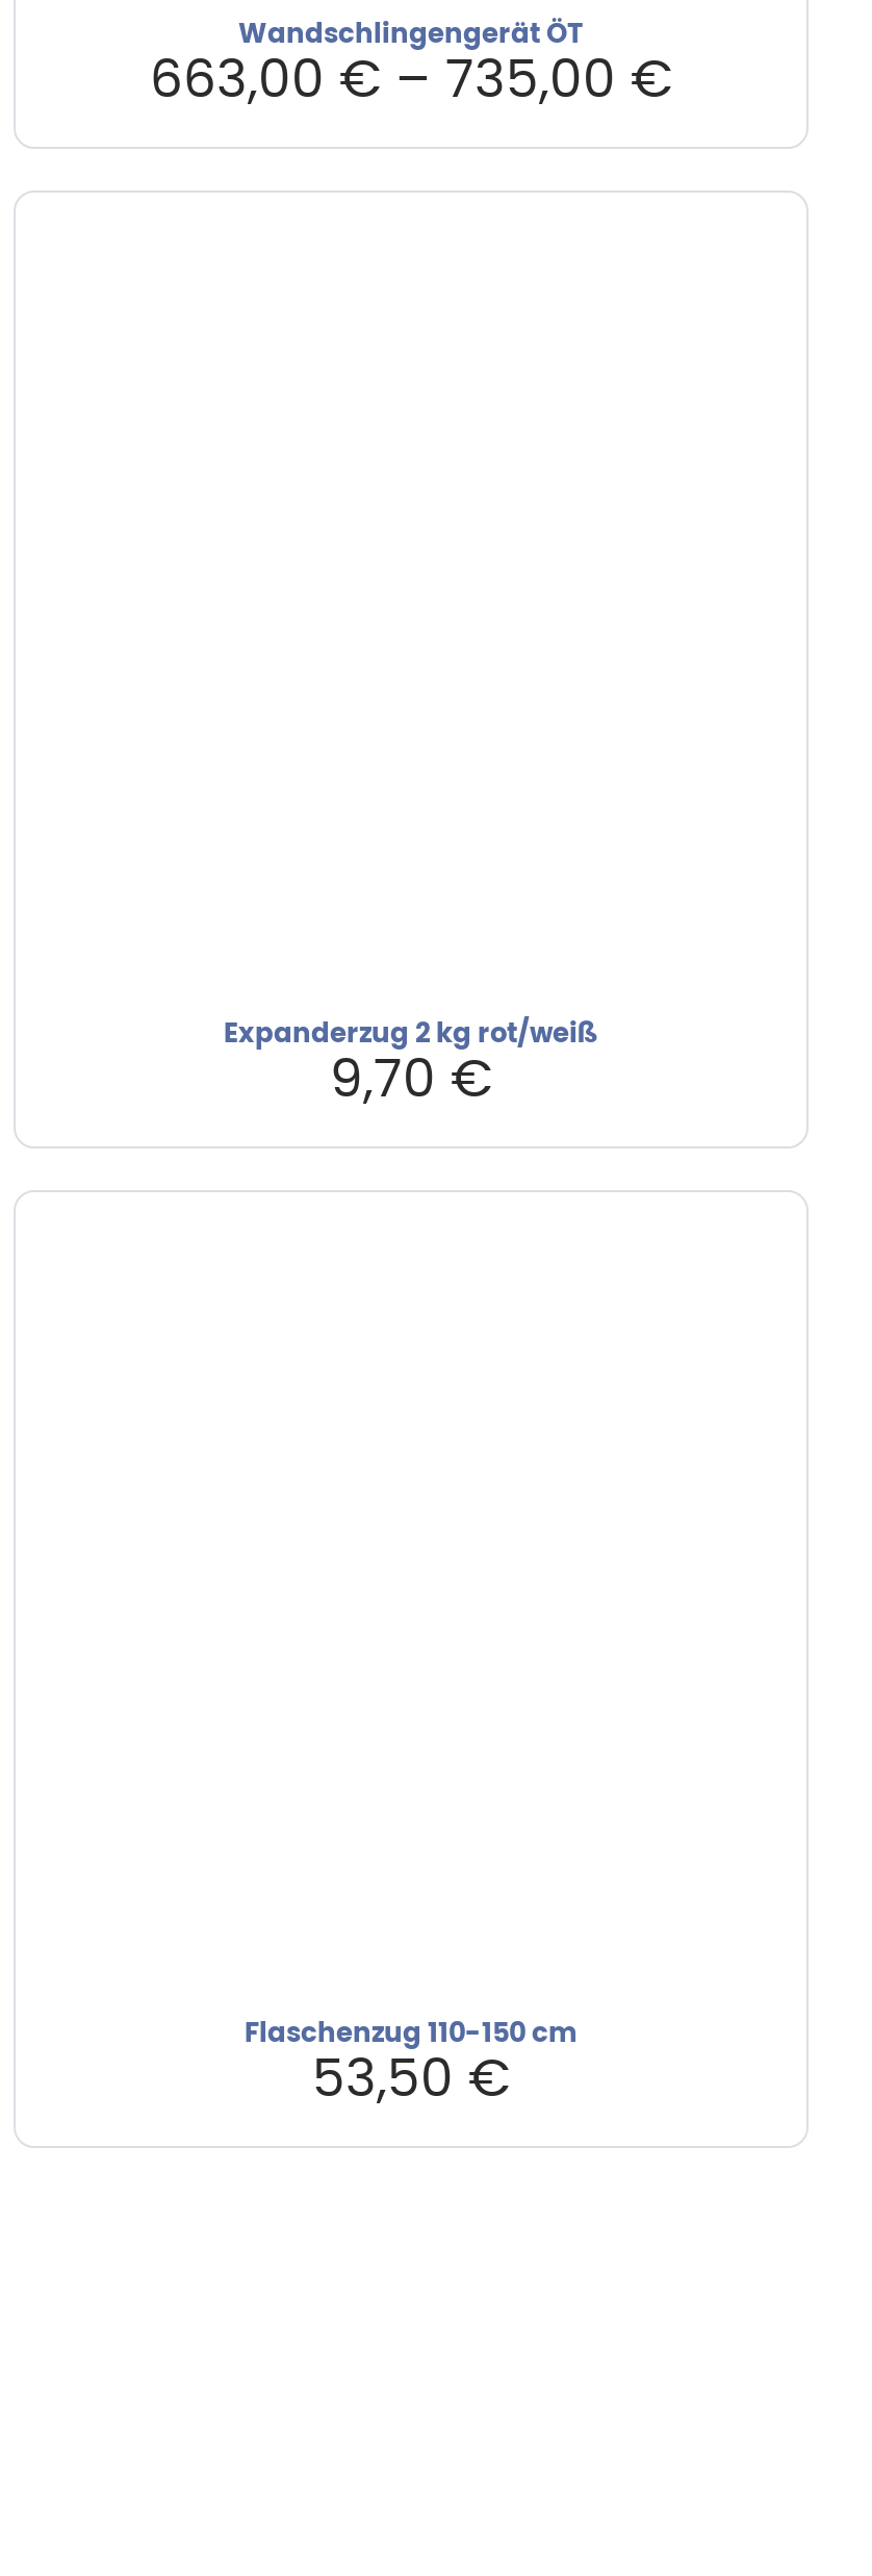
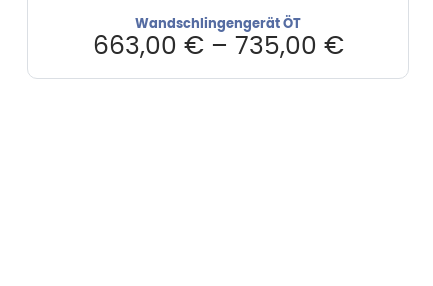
[224,1021,598,1107] Expanderzug 2 kg rot/weiß | 9,70 € -> none
[245,2021,578,2106] Flaschenzug 110-150 cm | 53,50 € -> none

